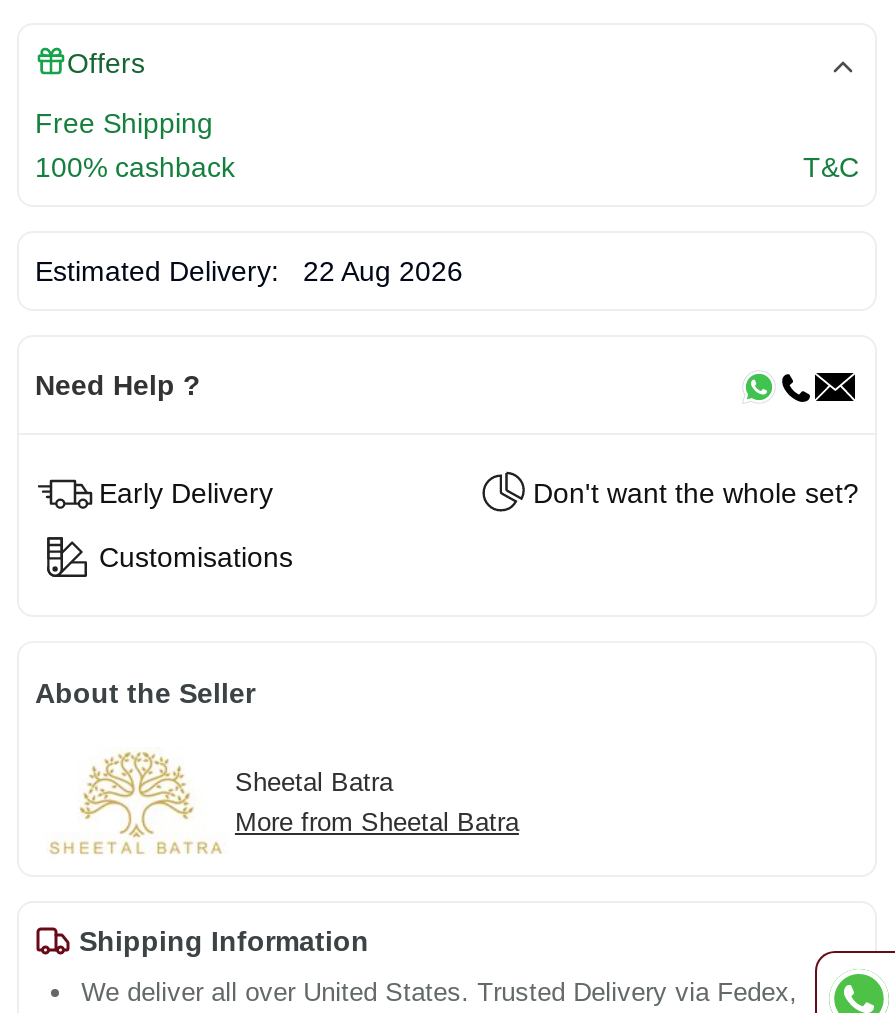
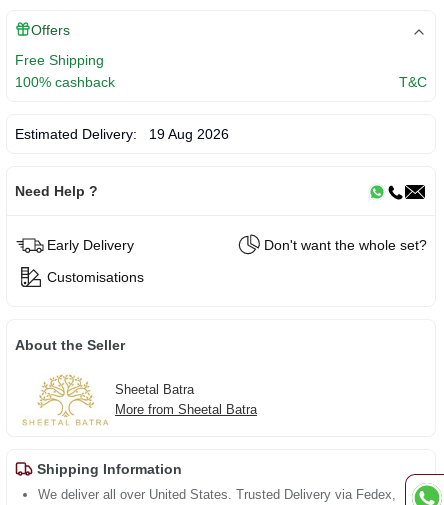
[35,256,463,288] Estimated Delivery: 22 Aug 2026 -> [15,126,229,142] Estimated Delivery: 19 Aug 2026

